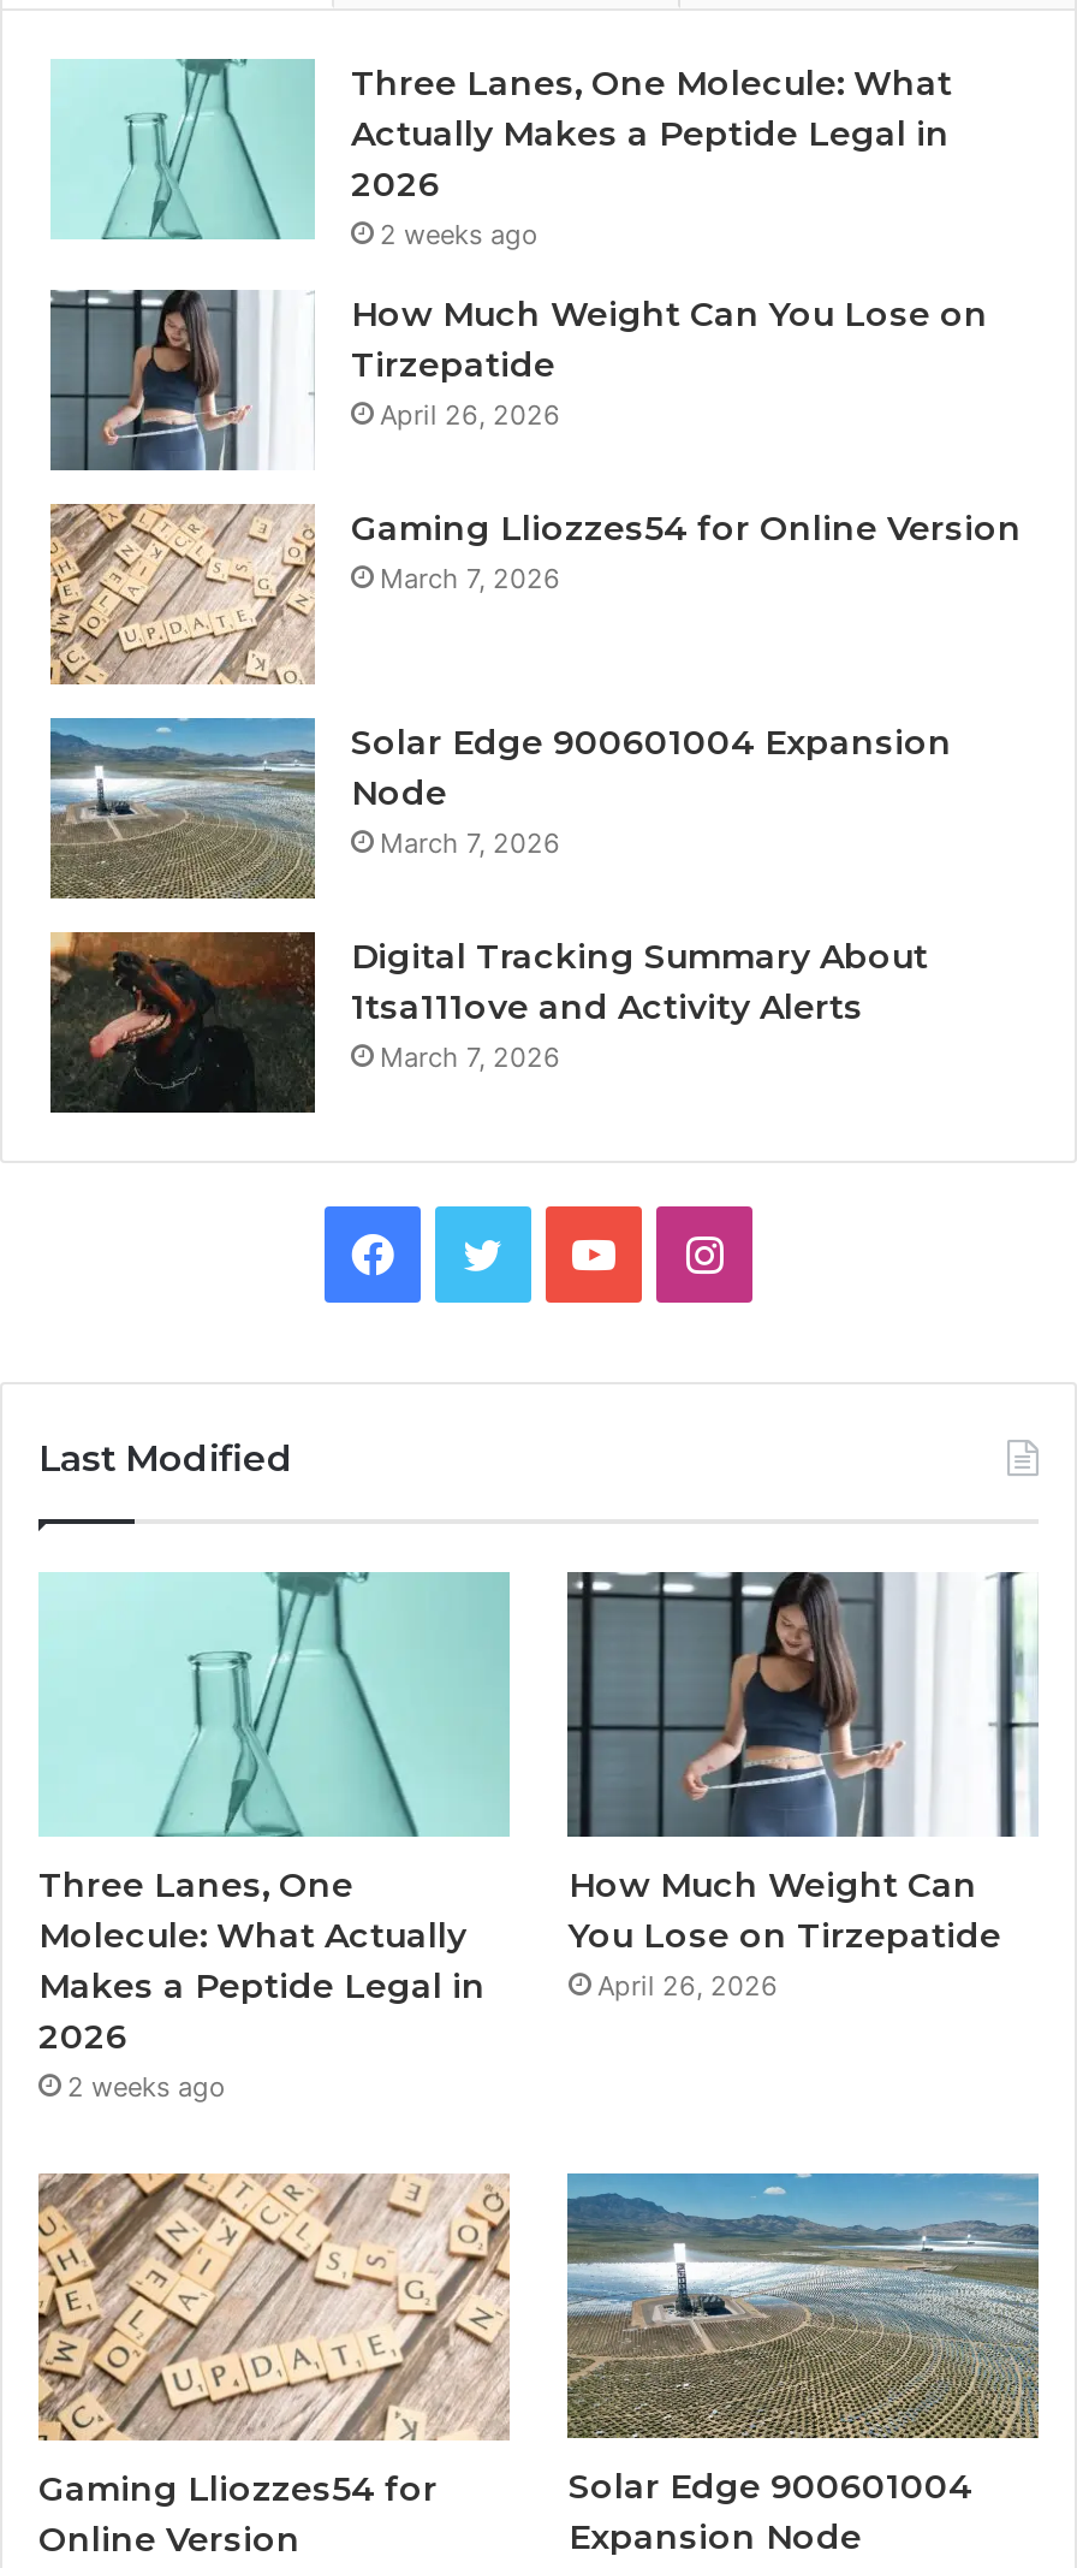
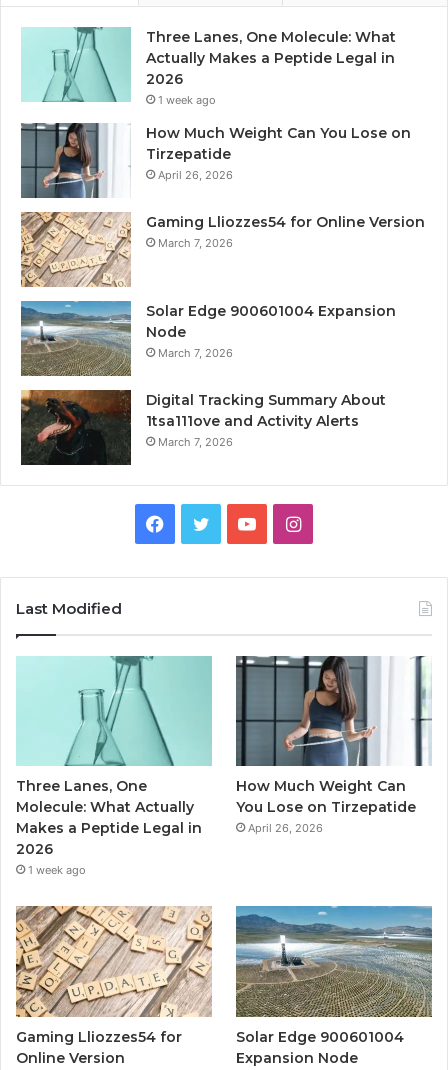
[380,218,538,251] 2 weeks ago -> [158,93,216,107] 1 week ago
[67,2071,226,2104] 2 weeks ago -> [28,863,86,877] 1 week ago

